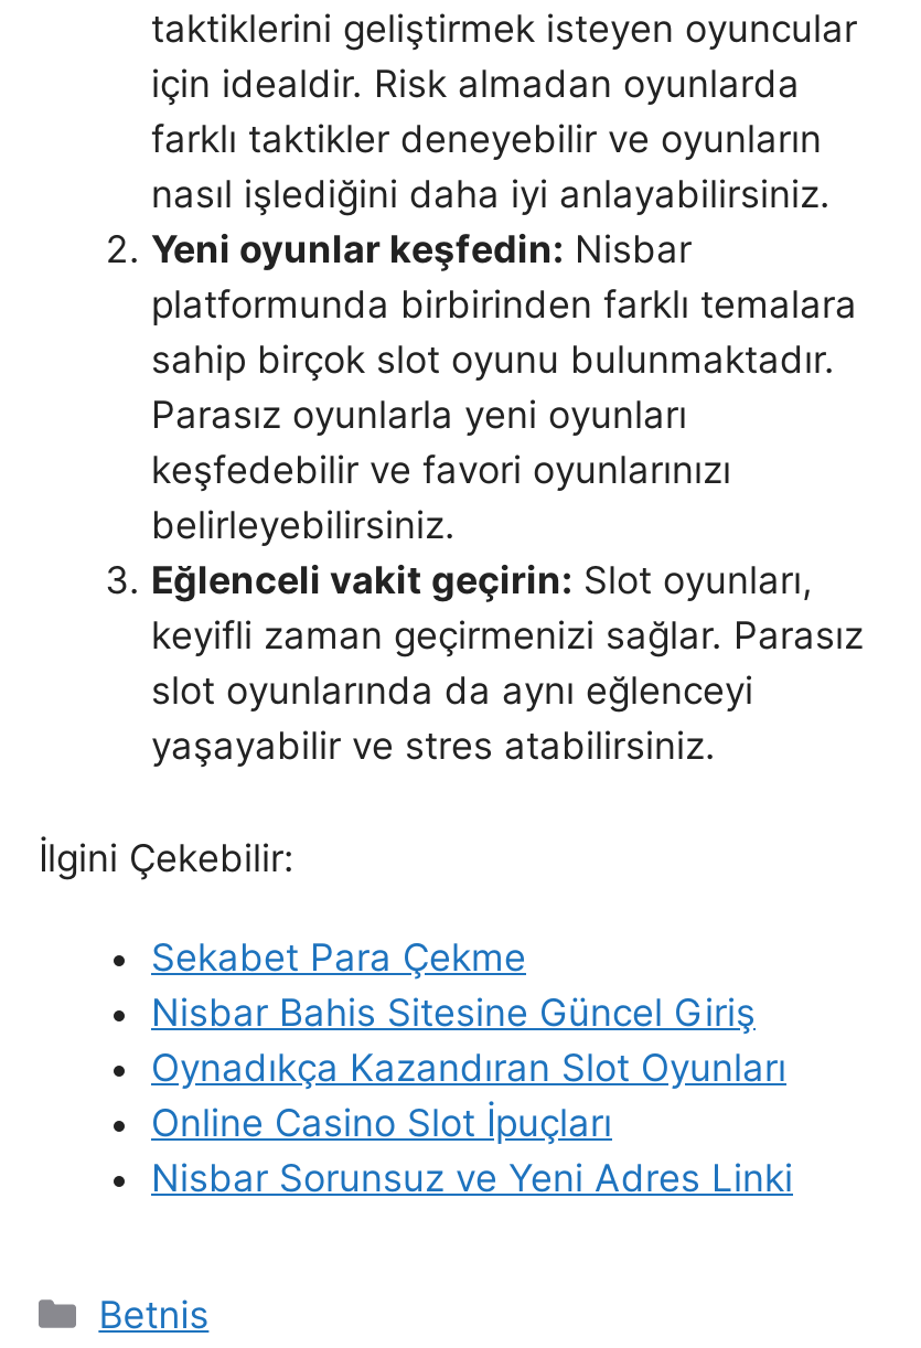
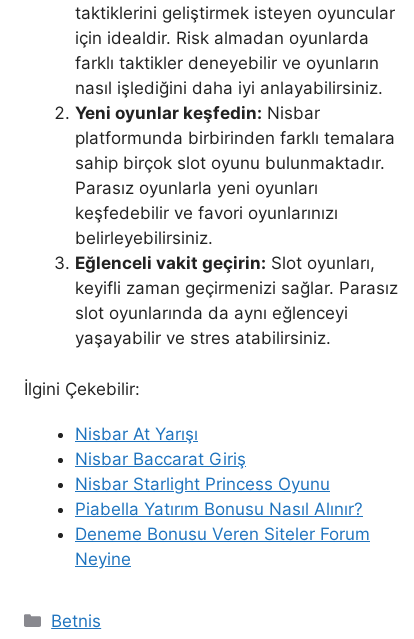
[151,935,793,1200] Sekabet Para Çekme | Nisbar Bahis Sitesine Güncel Giriş | Oynadıkça Kazandıran Slot Oyunları | Online Casino Slot İpuçları | Nisbar Sorunsuz ve Yeni Adres Linki -> [75,424,370,569] Nisbar At Yarışı | Nisbar Baccarat Giriş | Nisbar Starlight Princess Oyunu | Piabella Yatırım Bonusu Nasıl Alınır? | Deneme Bonusu Veren Siteler Forum | Neyine

